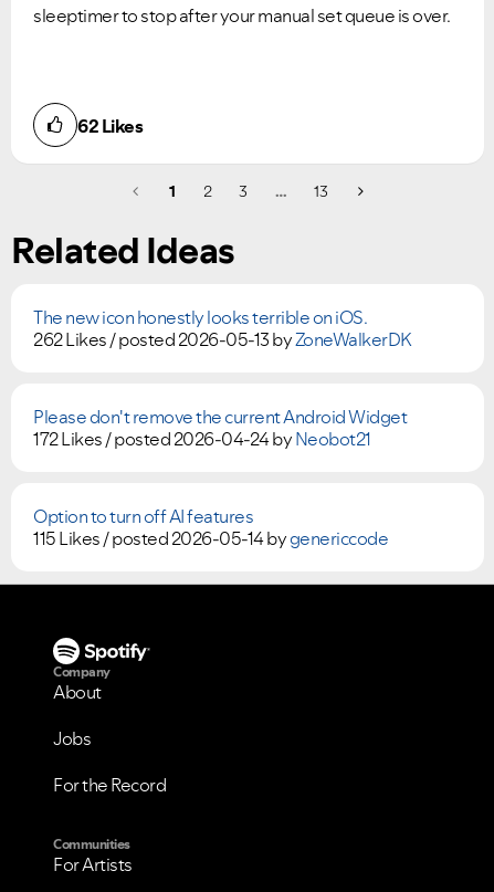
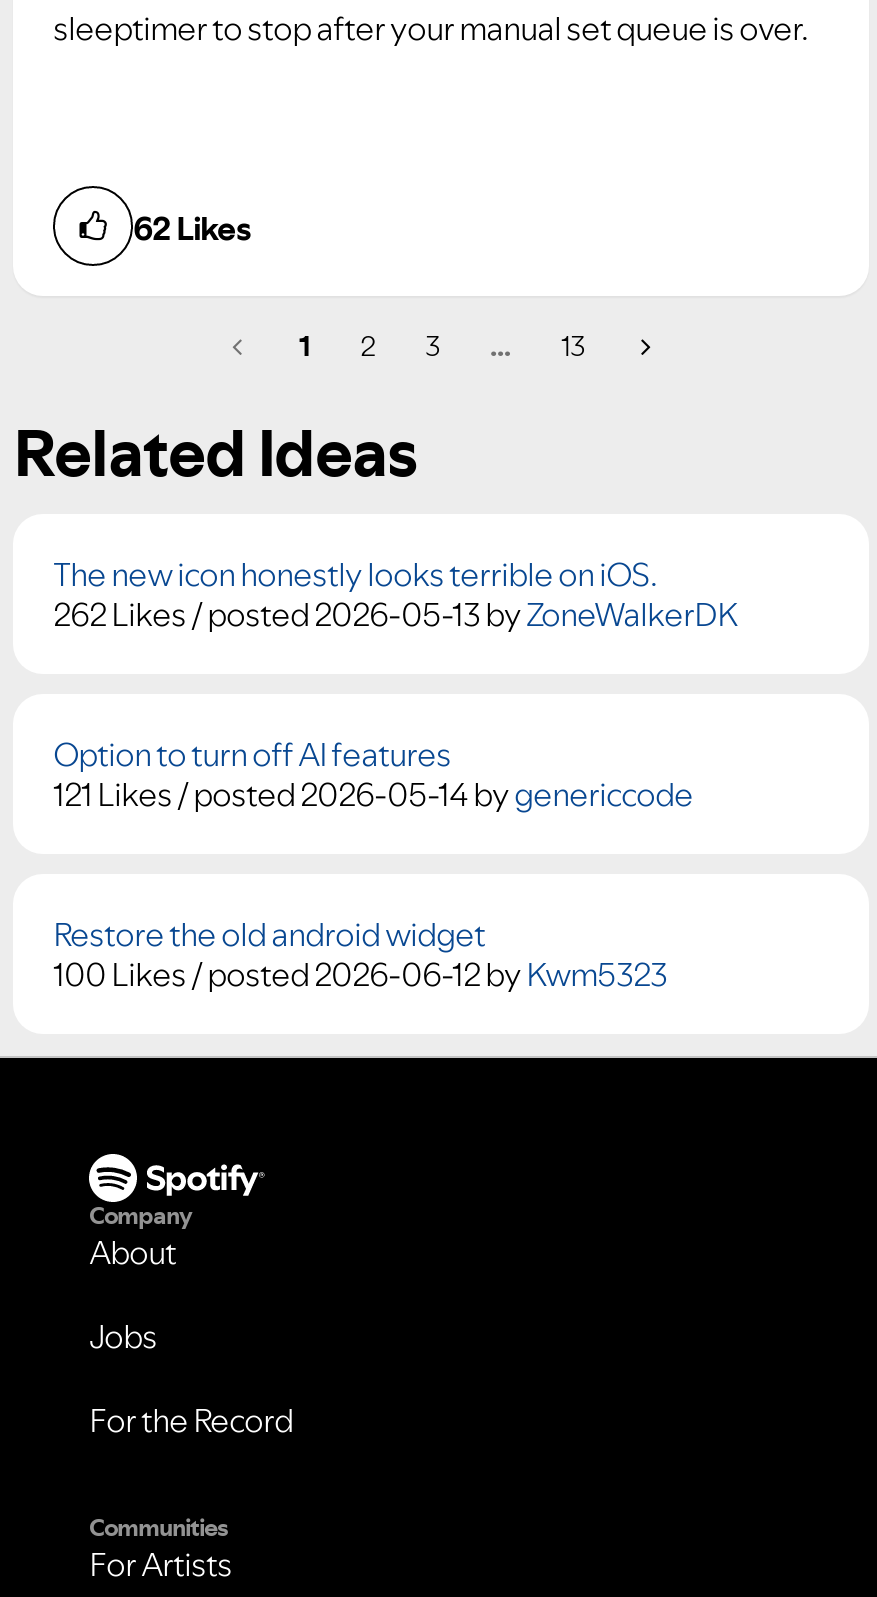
[33,405,407,451] Please don't remove the current Android Widget | 172 Likes /posted 2026-04-24 by Neobot21 -> none
moved [33,504,253,529] -> [53,732,451,776]: Option to turn off AI features
[33,526,388,551] 115 Likes /posted 2026-05-14 by genericcode -> [53,772,693,996] 121 Likes /posted 2026-05-14 by genericcode | Restore the old android widget | 100 Likes /posted 2026-06-12 by Kwm5323

